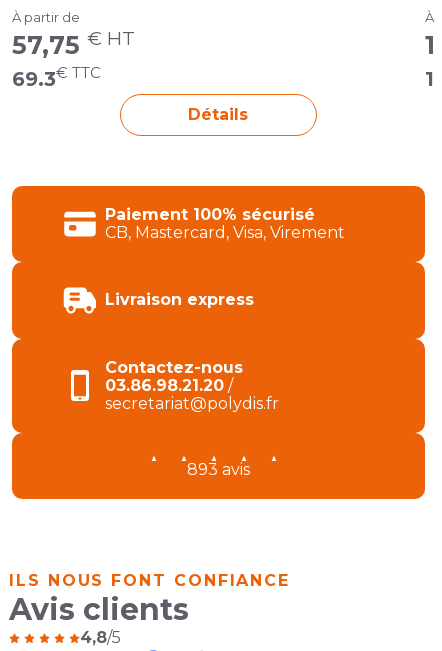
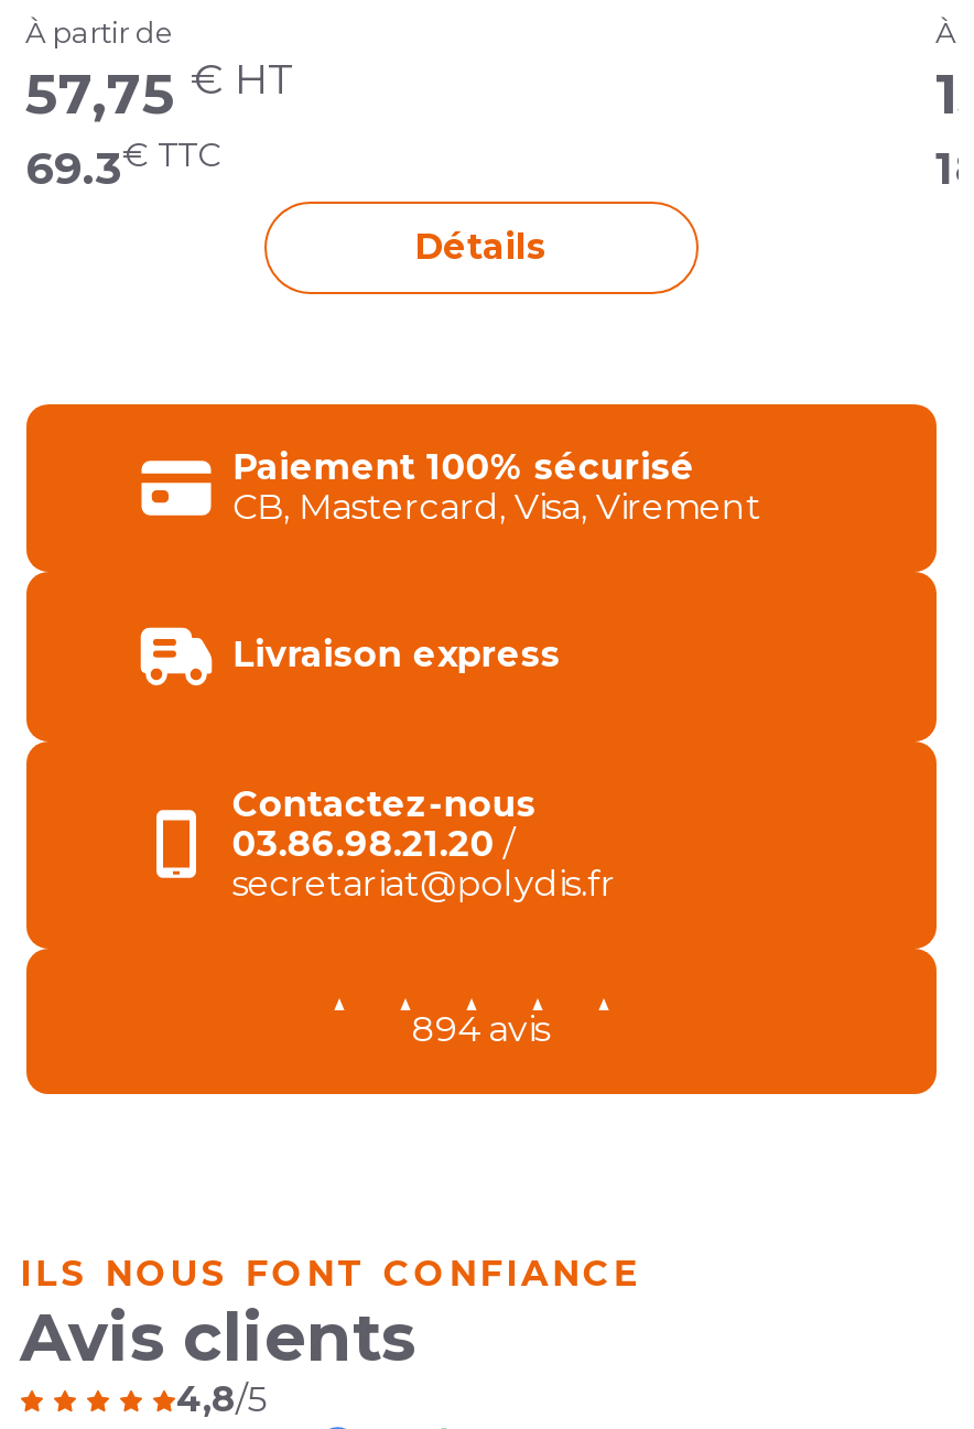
[186,460,249,479] 893 avis -> [411,1008,550,1050] 894 avis

